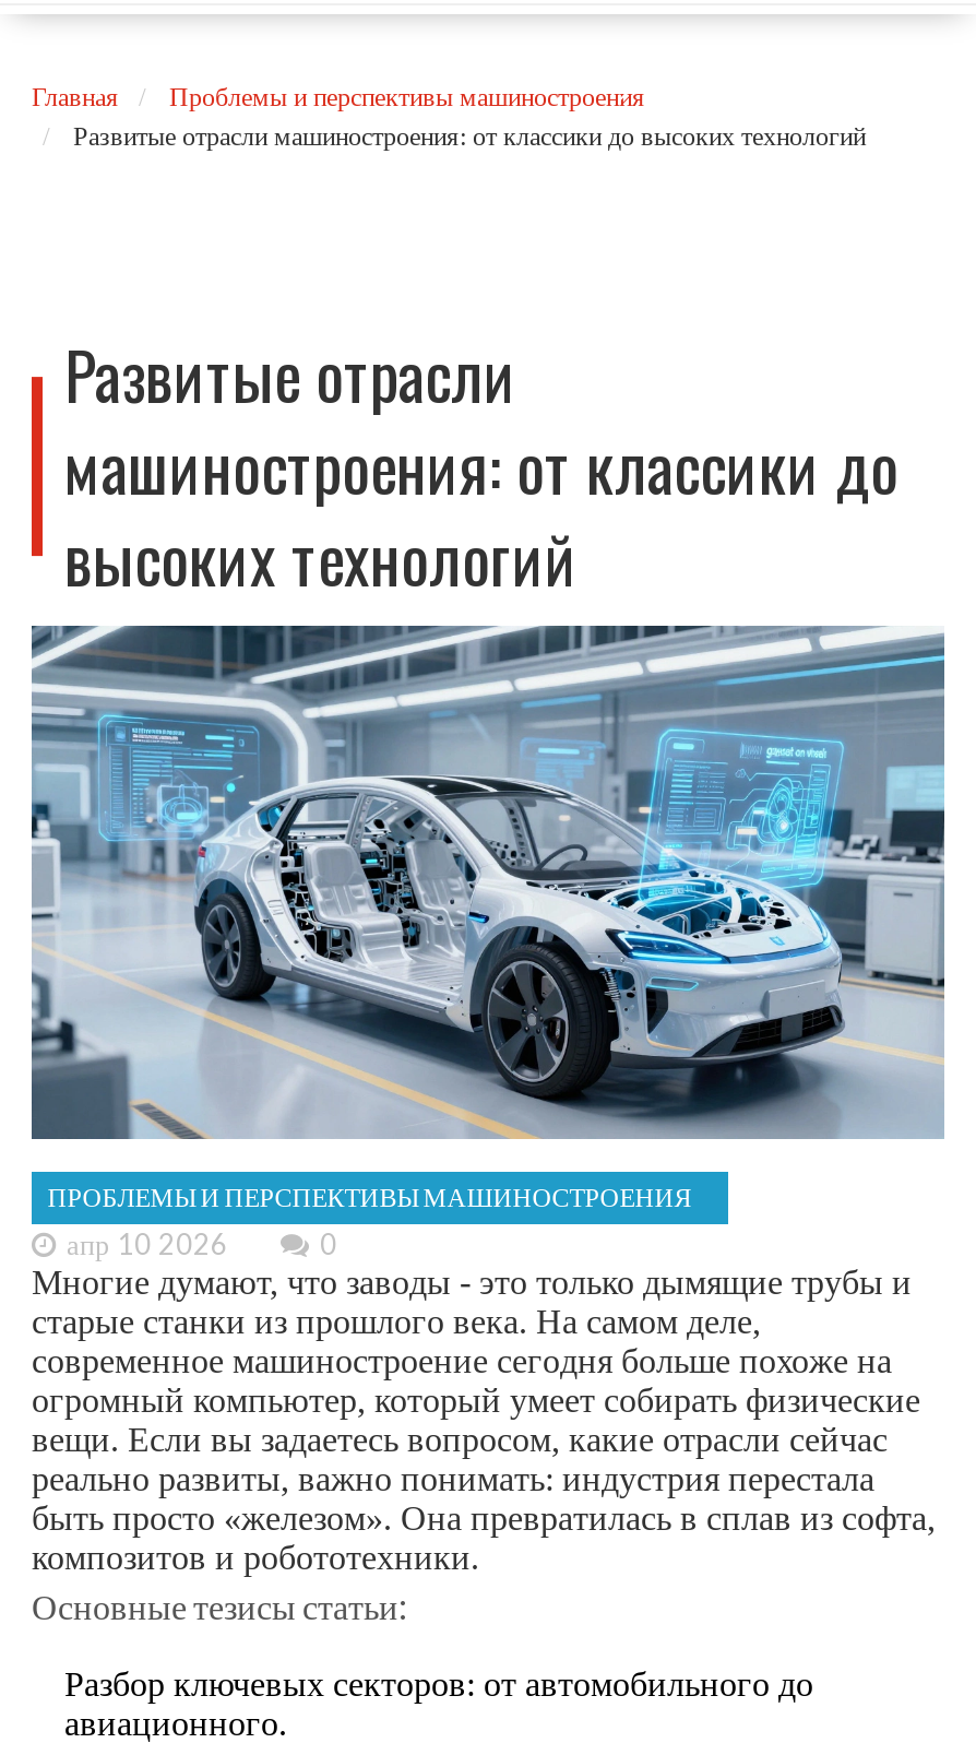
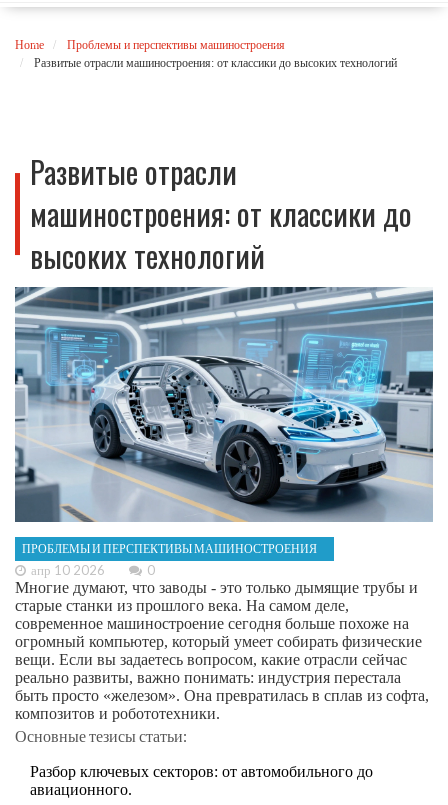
[32,82,119,112] Главная -> [15,38,44,52] Home

